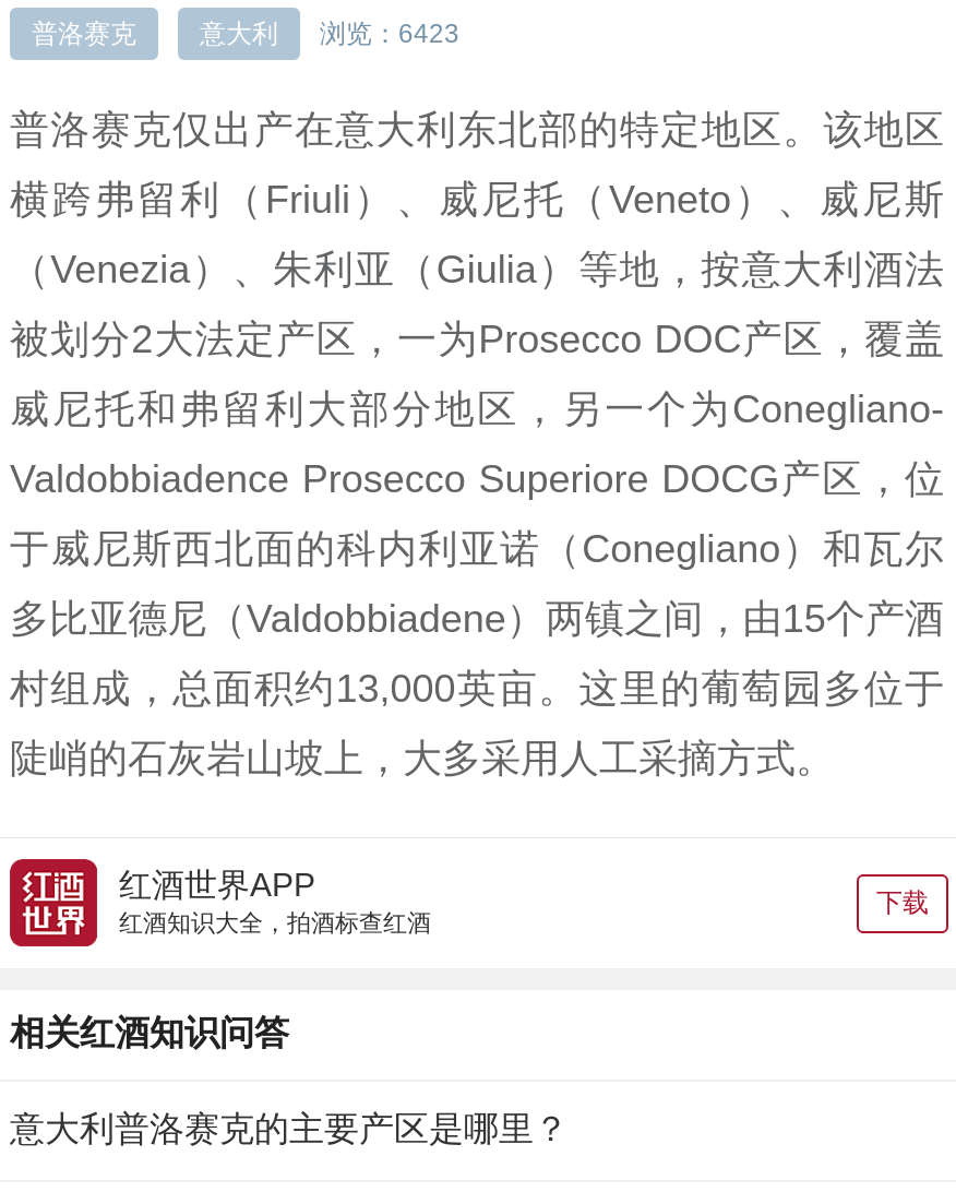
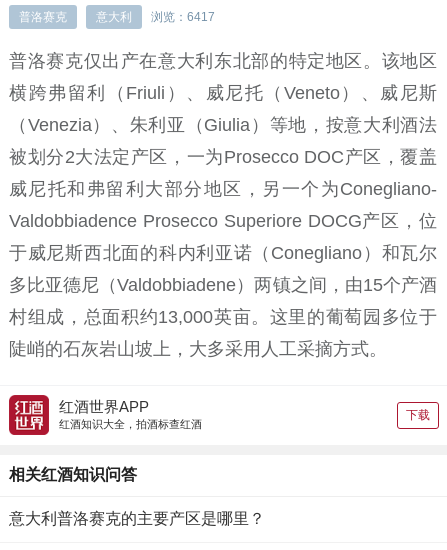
[200,19,459,49] 意大利 浏览：6423 -> [96,10,215,24] 意大利 浏览：6417

